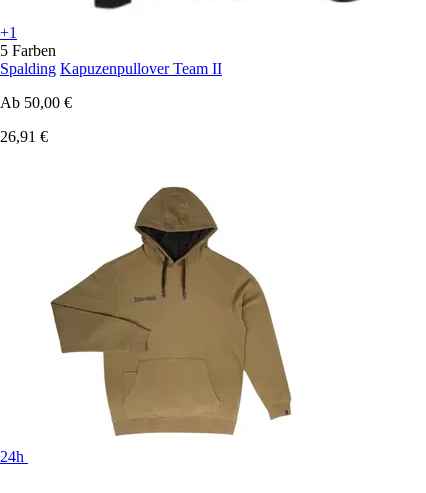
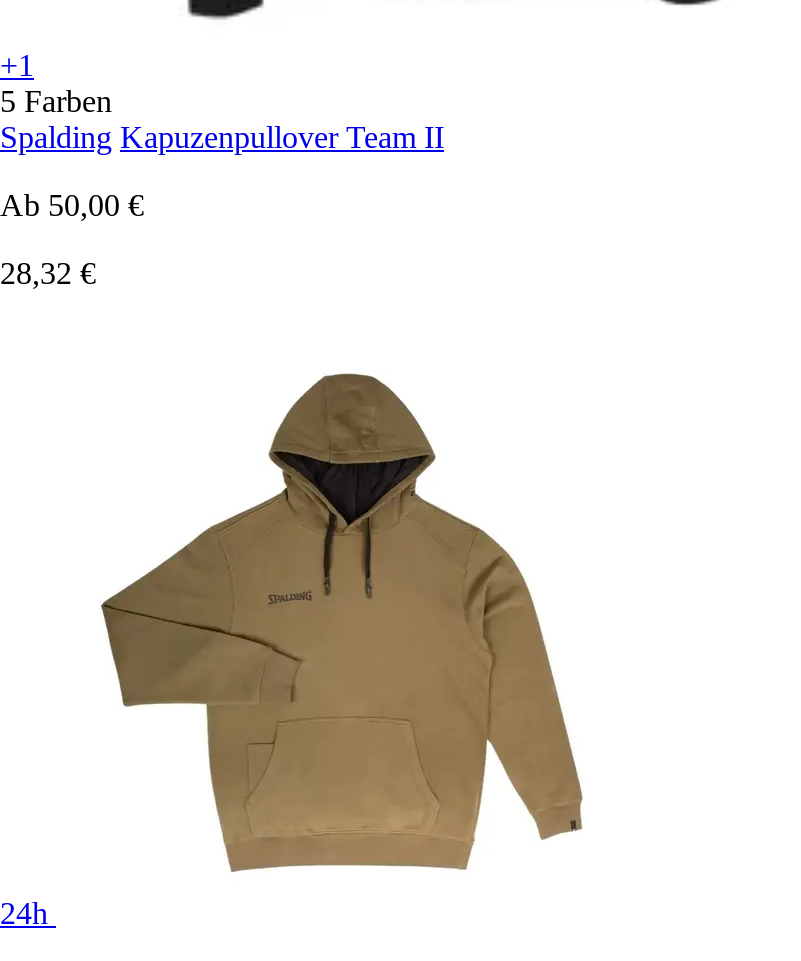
[0,128,48,145] 26,91 € -> [0,257,96,291] 28,32 €

